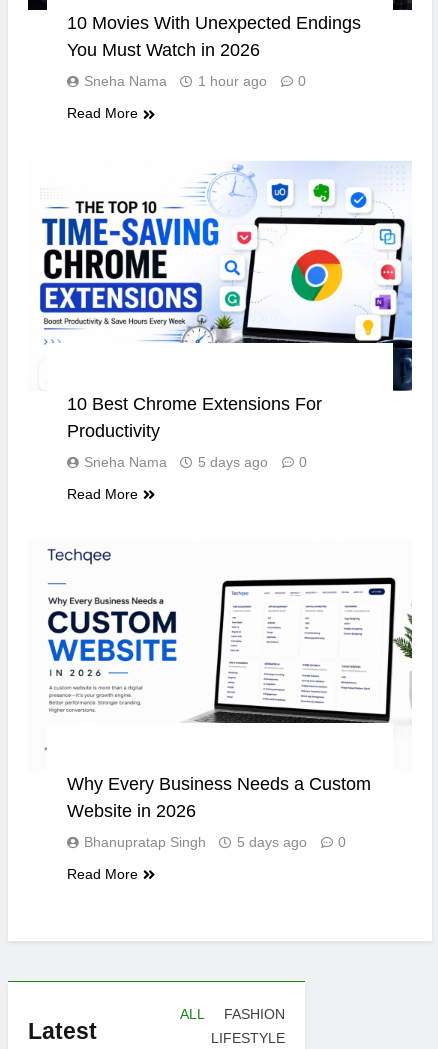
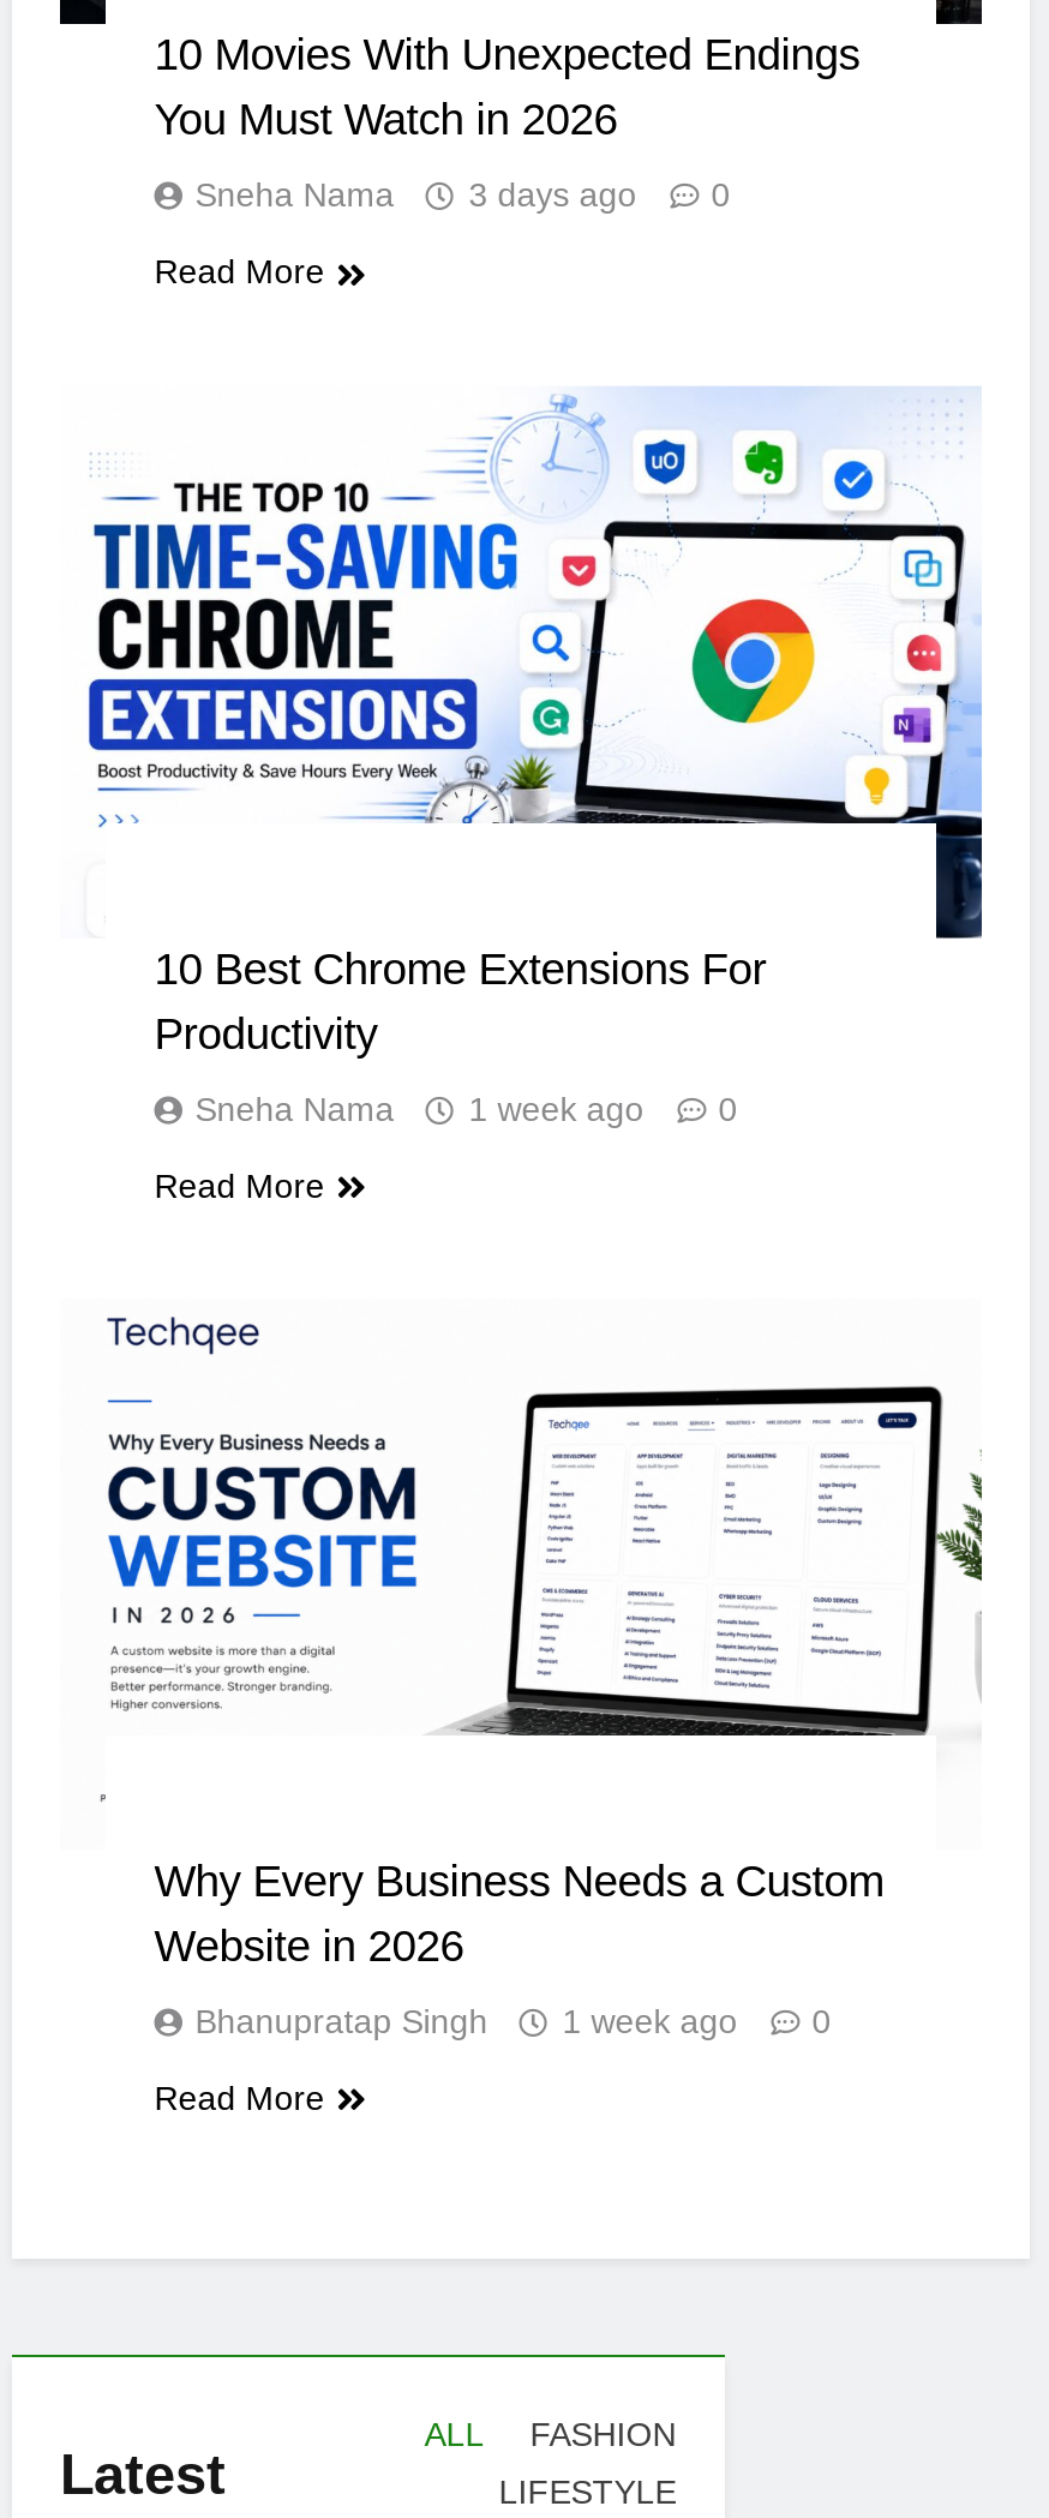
[84,73,306,89] Sneha Nama 1 hour ago 0 -> [195,176,730,215] Sneha Nama 3 days ago 0
[84,454,307,470] Sneha Nama 5 days ago 0 -> [195,1089,737,1128] Sneha Nama 1 week ago 0
[84,834,346,850] Bhanupratap Singh 5 days ago 0 -> [195,2002,831,2041] Bhanupratap Singh 1 week ago 0

